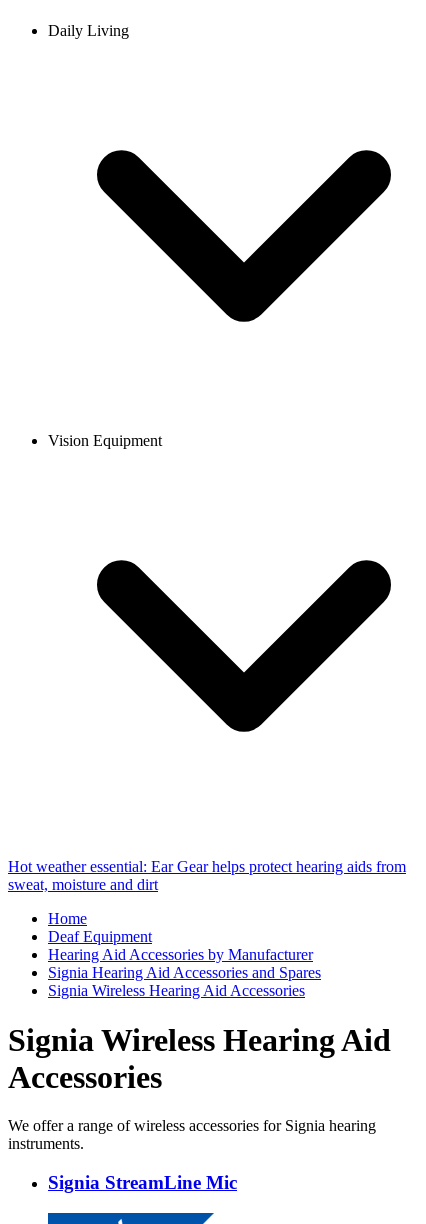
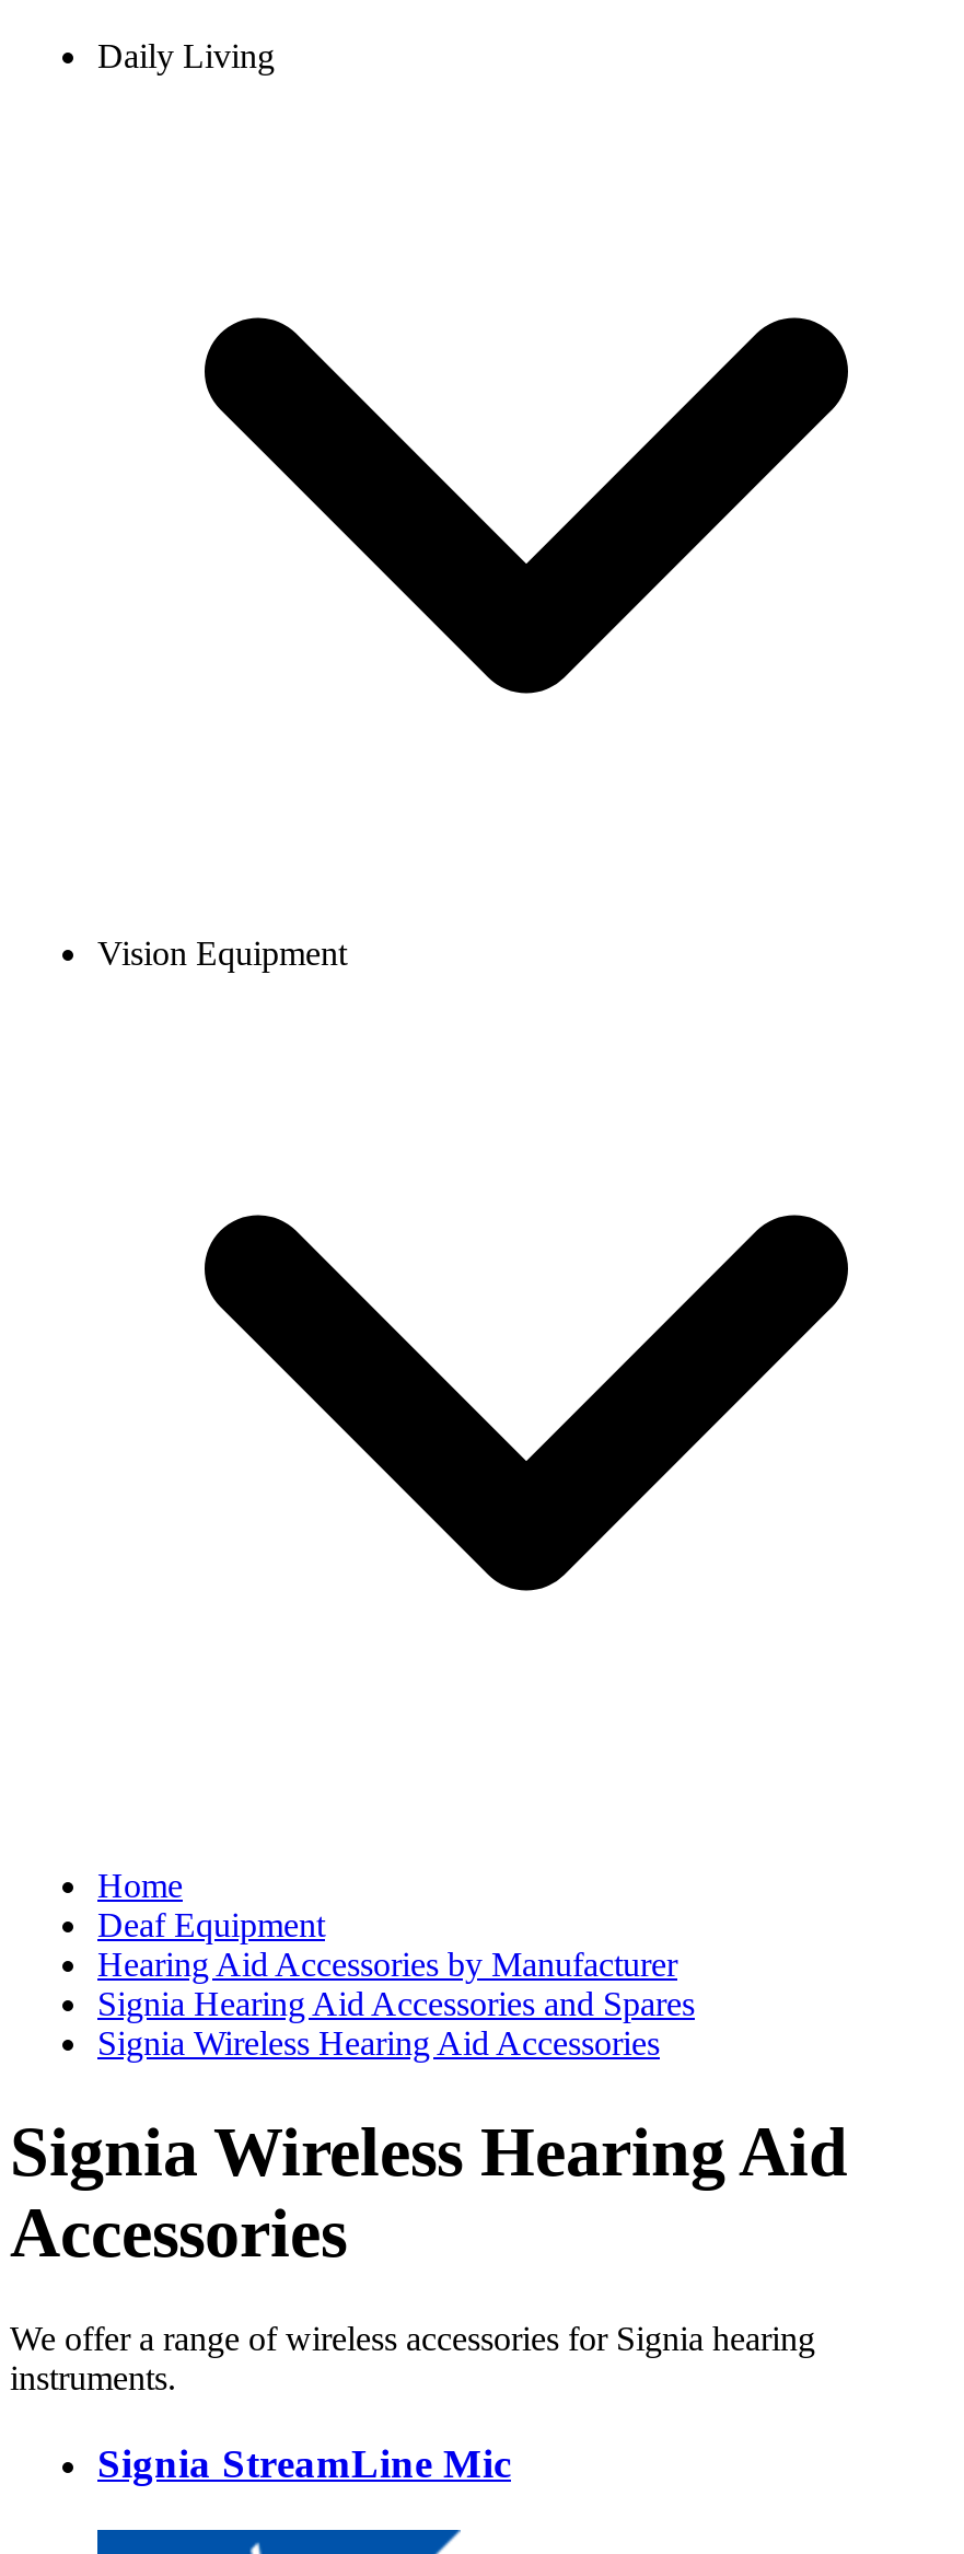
[8,858,406,893] Hot weather essential: Ear Gear helps protect hearing aids from | sweat, moisture and dirt -> none

